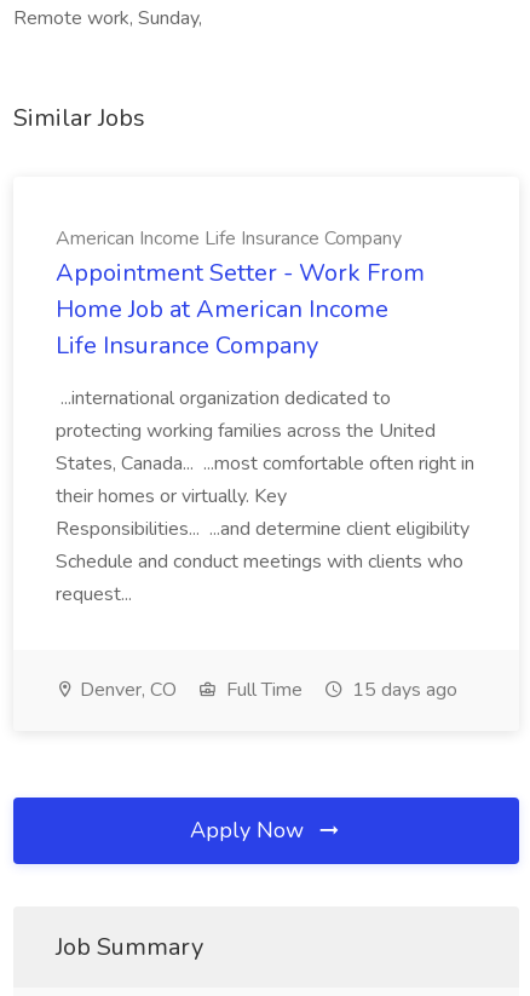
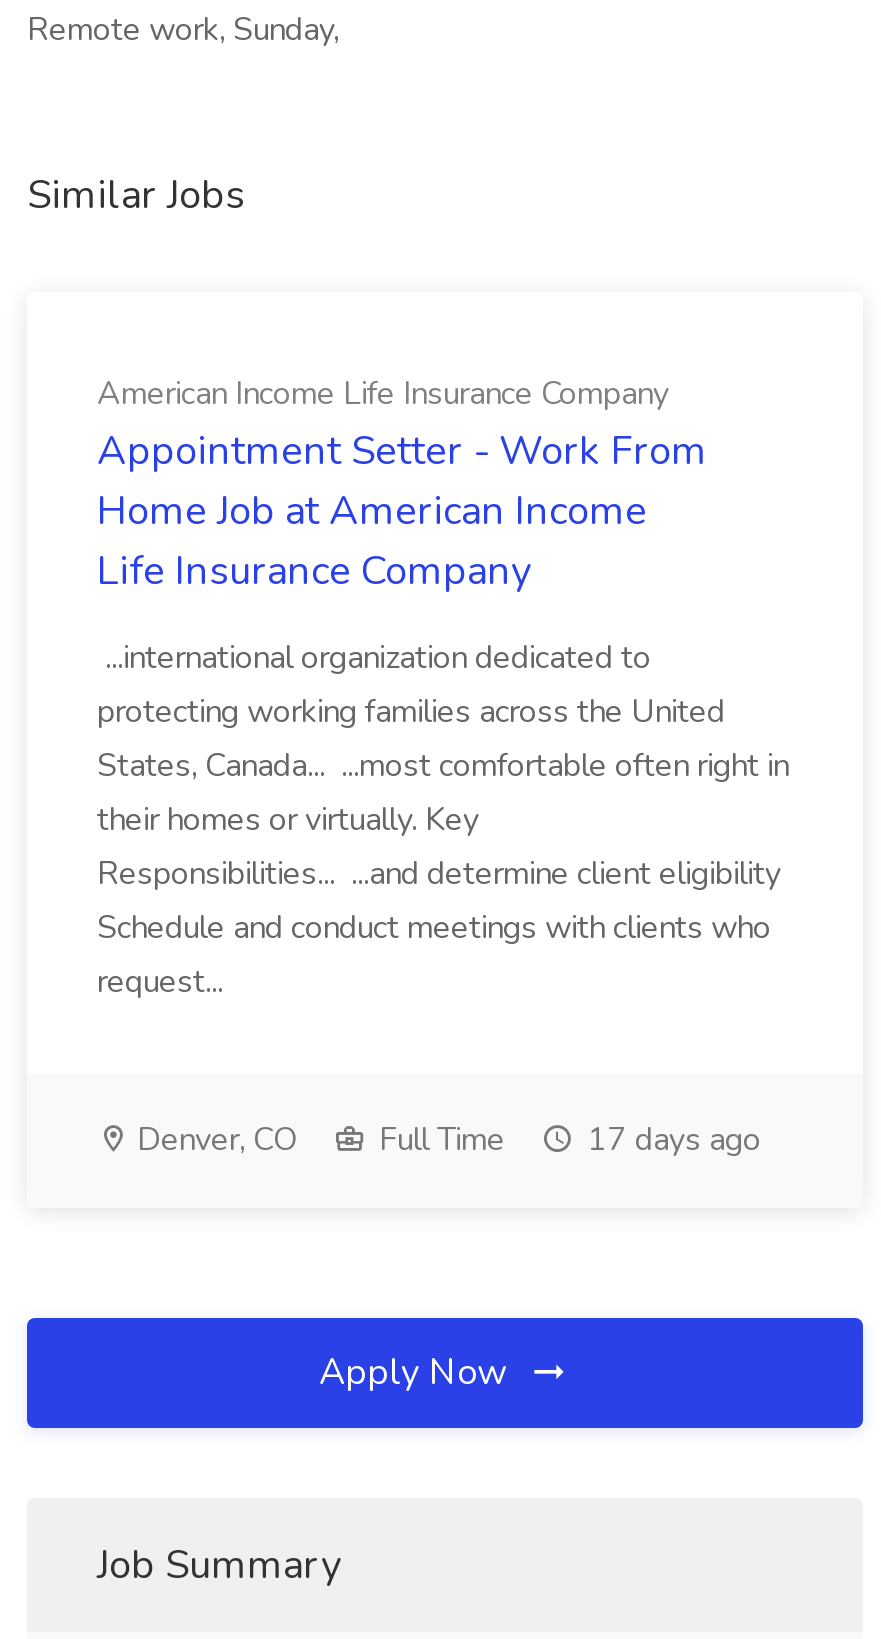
[75,677,457,703] Denver, CO Full Time 15 days ago -> [129,1118,761,1162] Denver, CO Full Time 17 days ago

